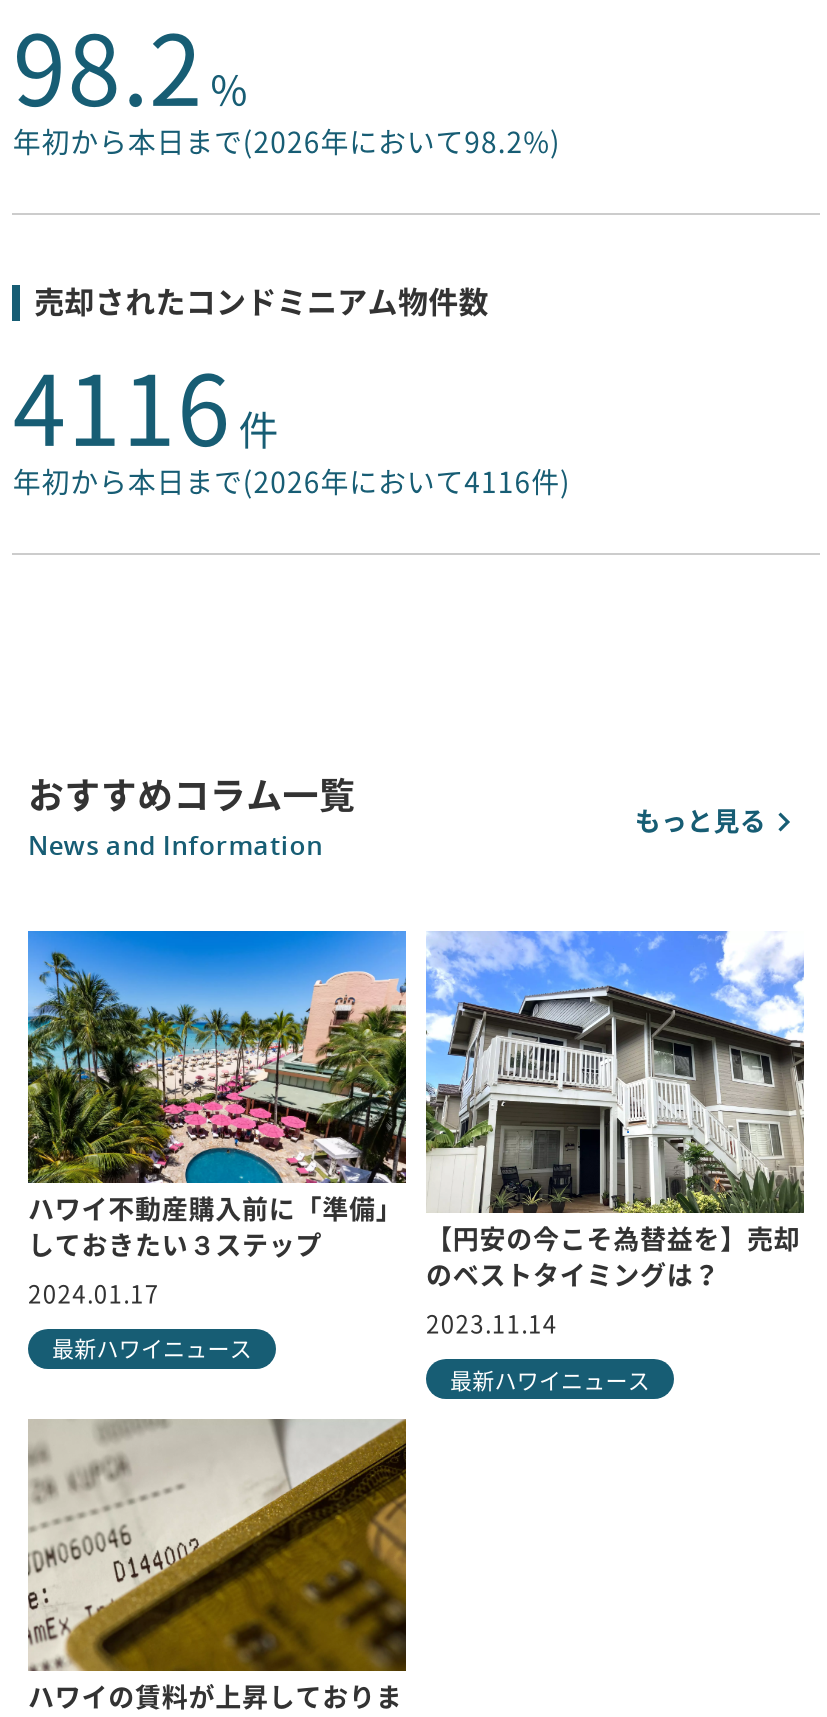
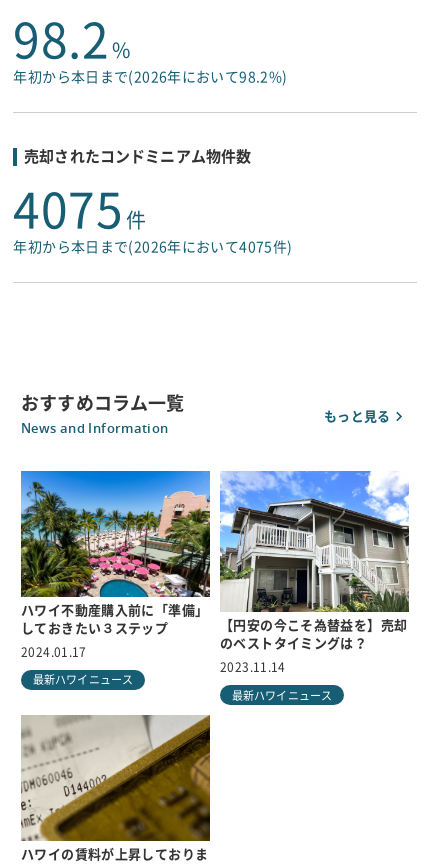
[13,360,279,456] 4116 件 -> [13,186,147,234] 4075 件
[13,468,571,496] 年初から本日まで(2026年において4116件) -> [13,240,292,254] 年初から本日まで(2026年において4075件)

